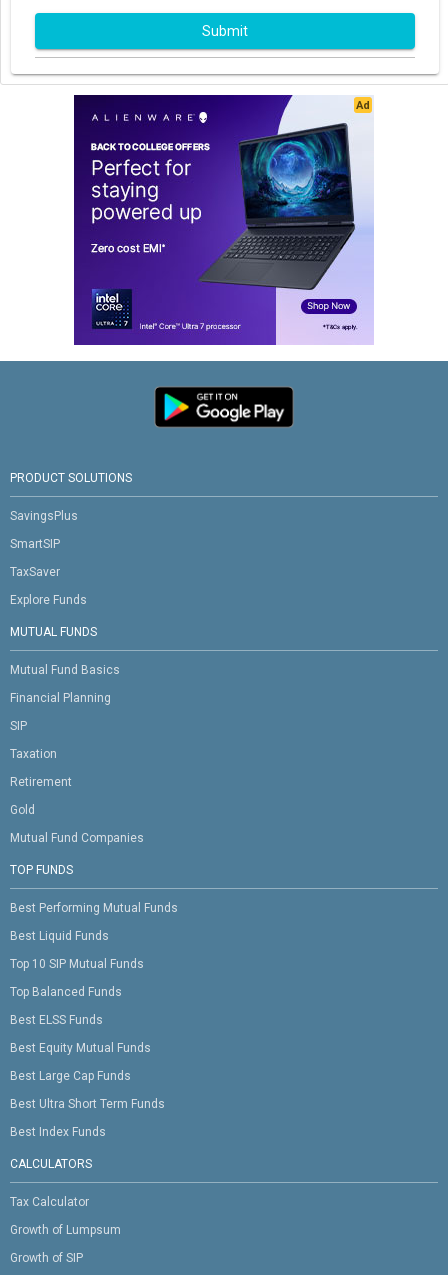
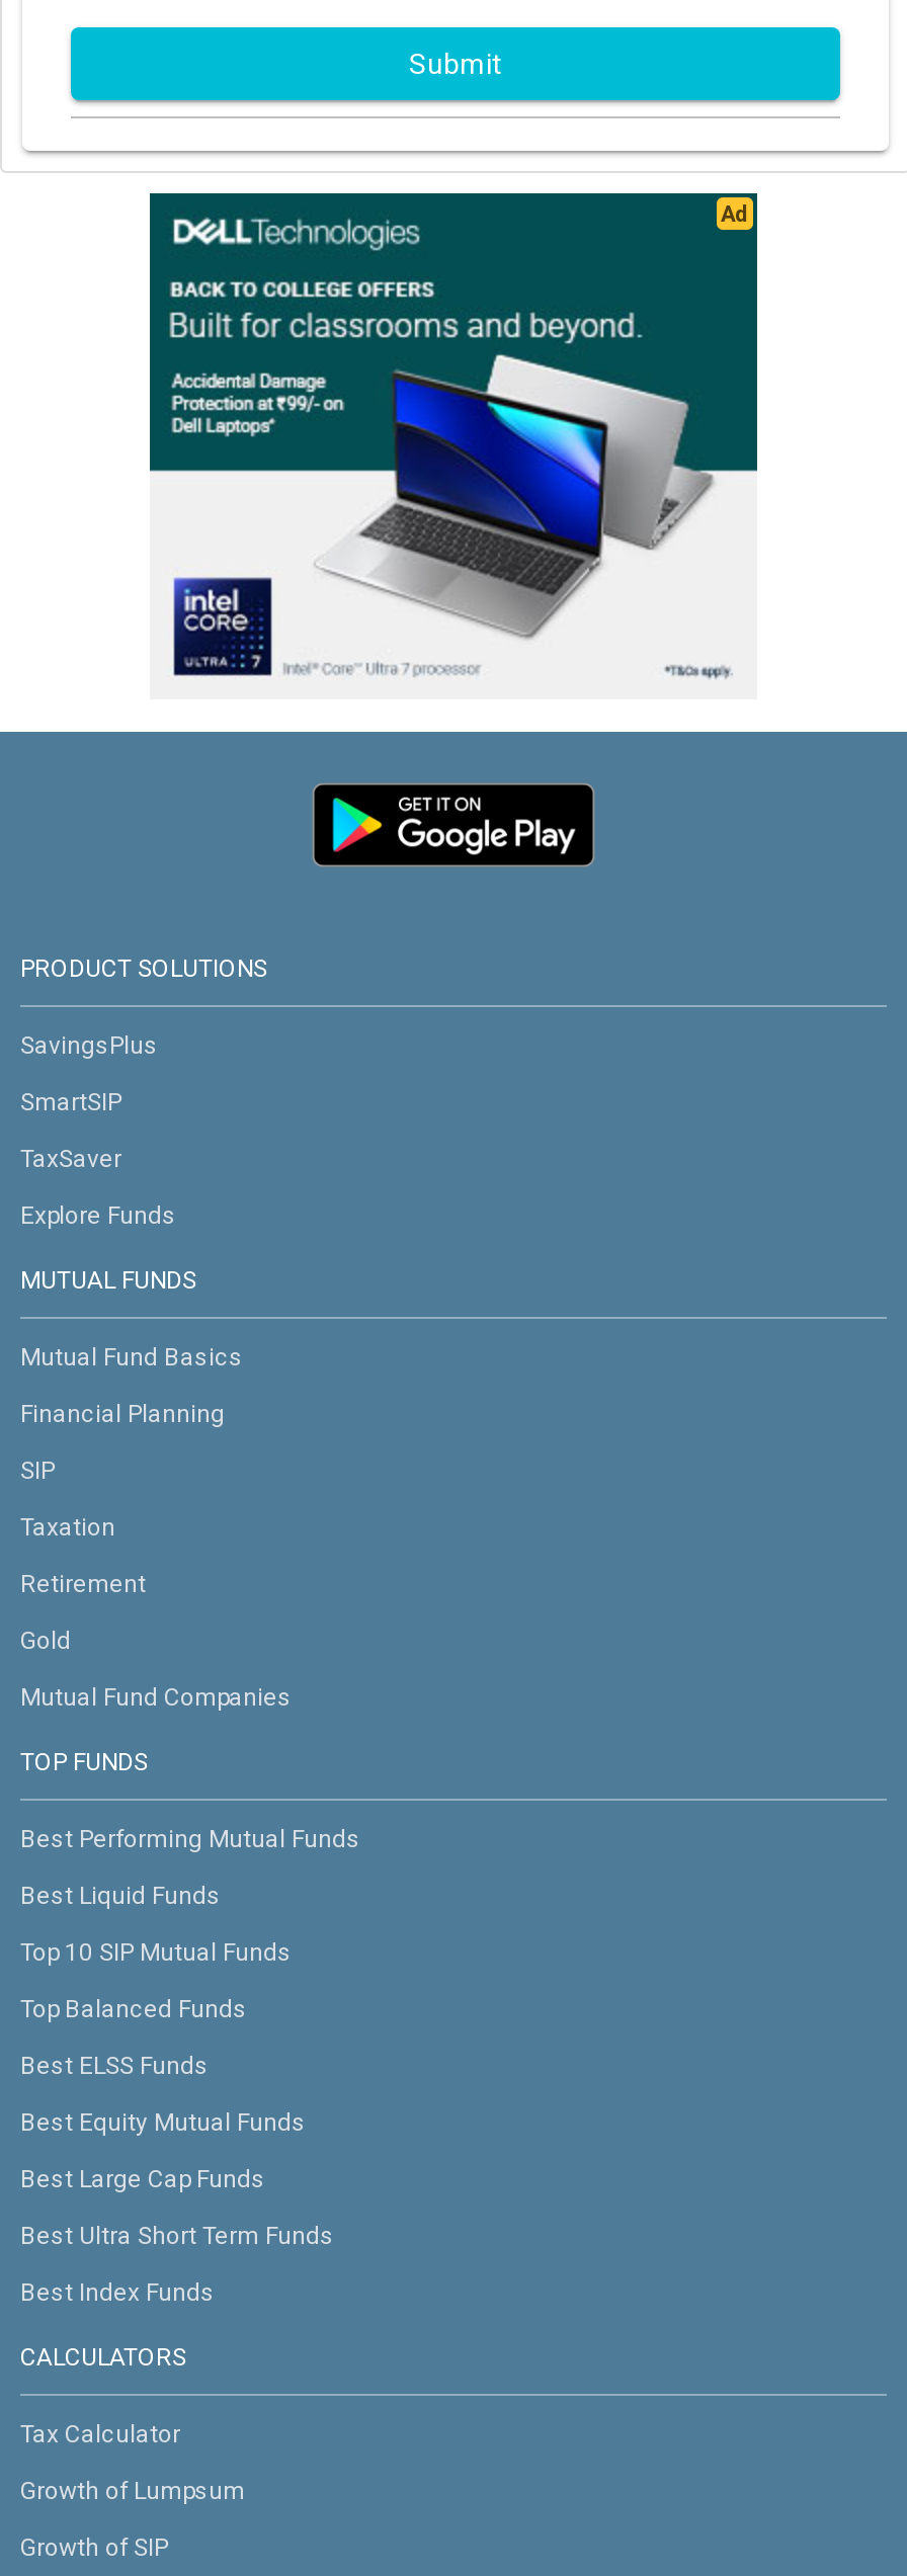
[73,95,374,346] [image] -> [148,191,759,699] [image]

